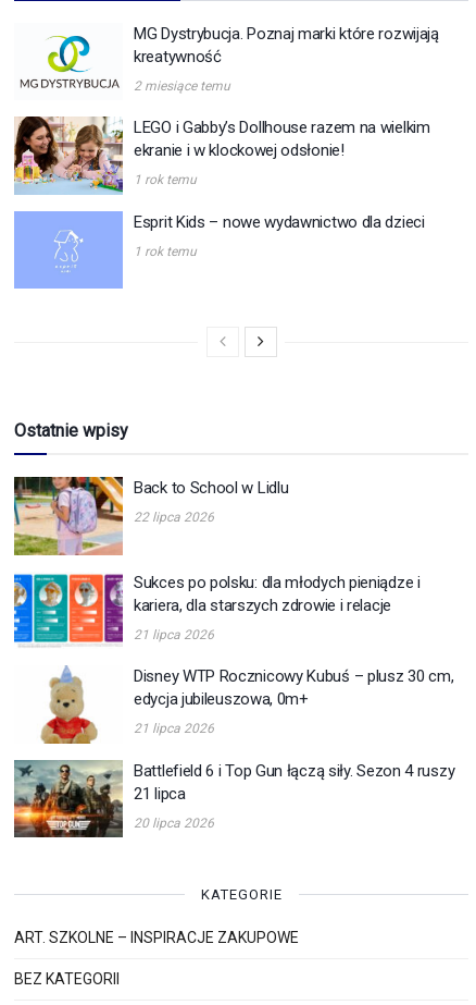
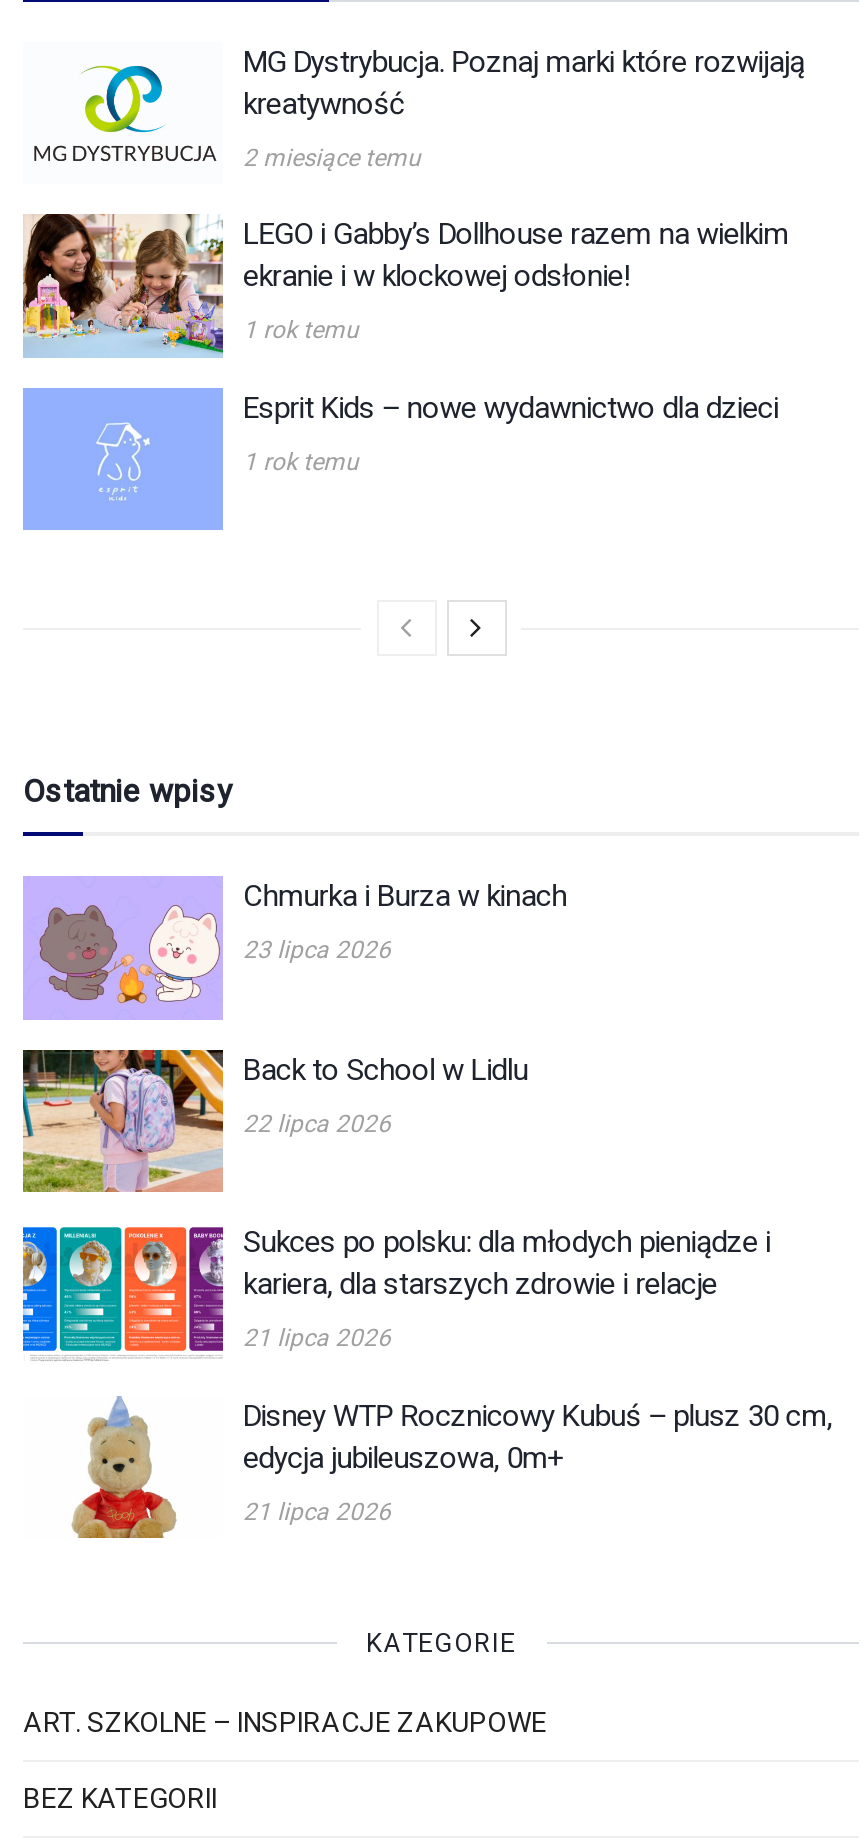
none -> [23,876,567,1020] [image] | Chmurka i Burza w kinach | 23 lipca 2026
moved [12,476,454,737] -> [19,1046,832,1526]: [image] | Back to School w Lidlu | 22 lipca 2026 | ... | edycja jubileuszowa, 0m+ | 21 lipca 2026
[13,759,455,838] [image] | Battlefield 6 i Top Gun łączą siły. Sezon 4 ruszy | 21 lipca | 20 lipca 2026 -> none

